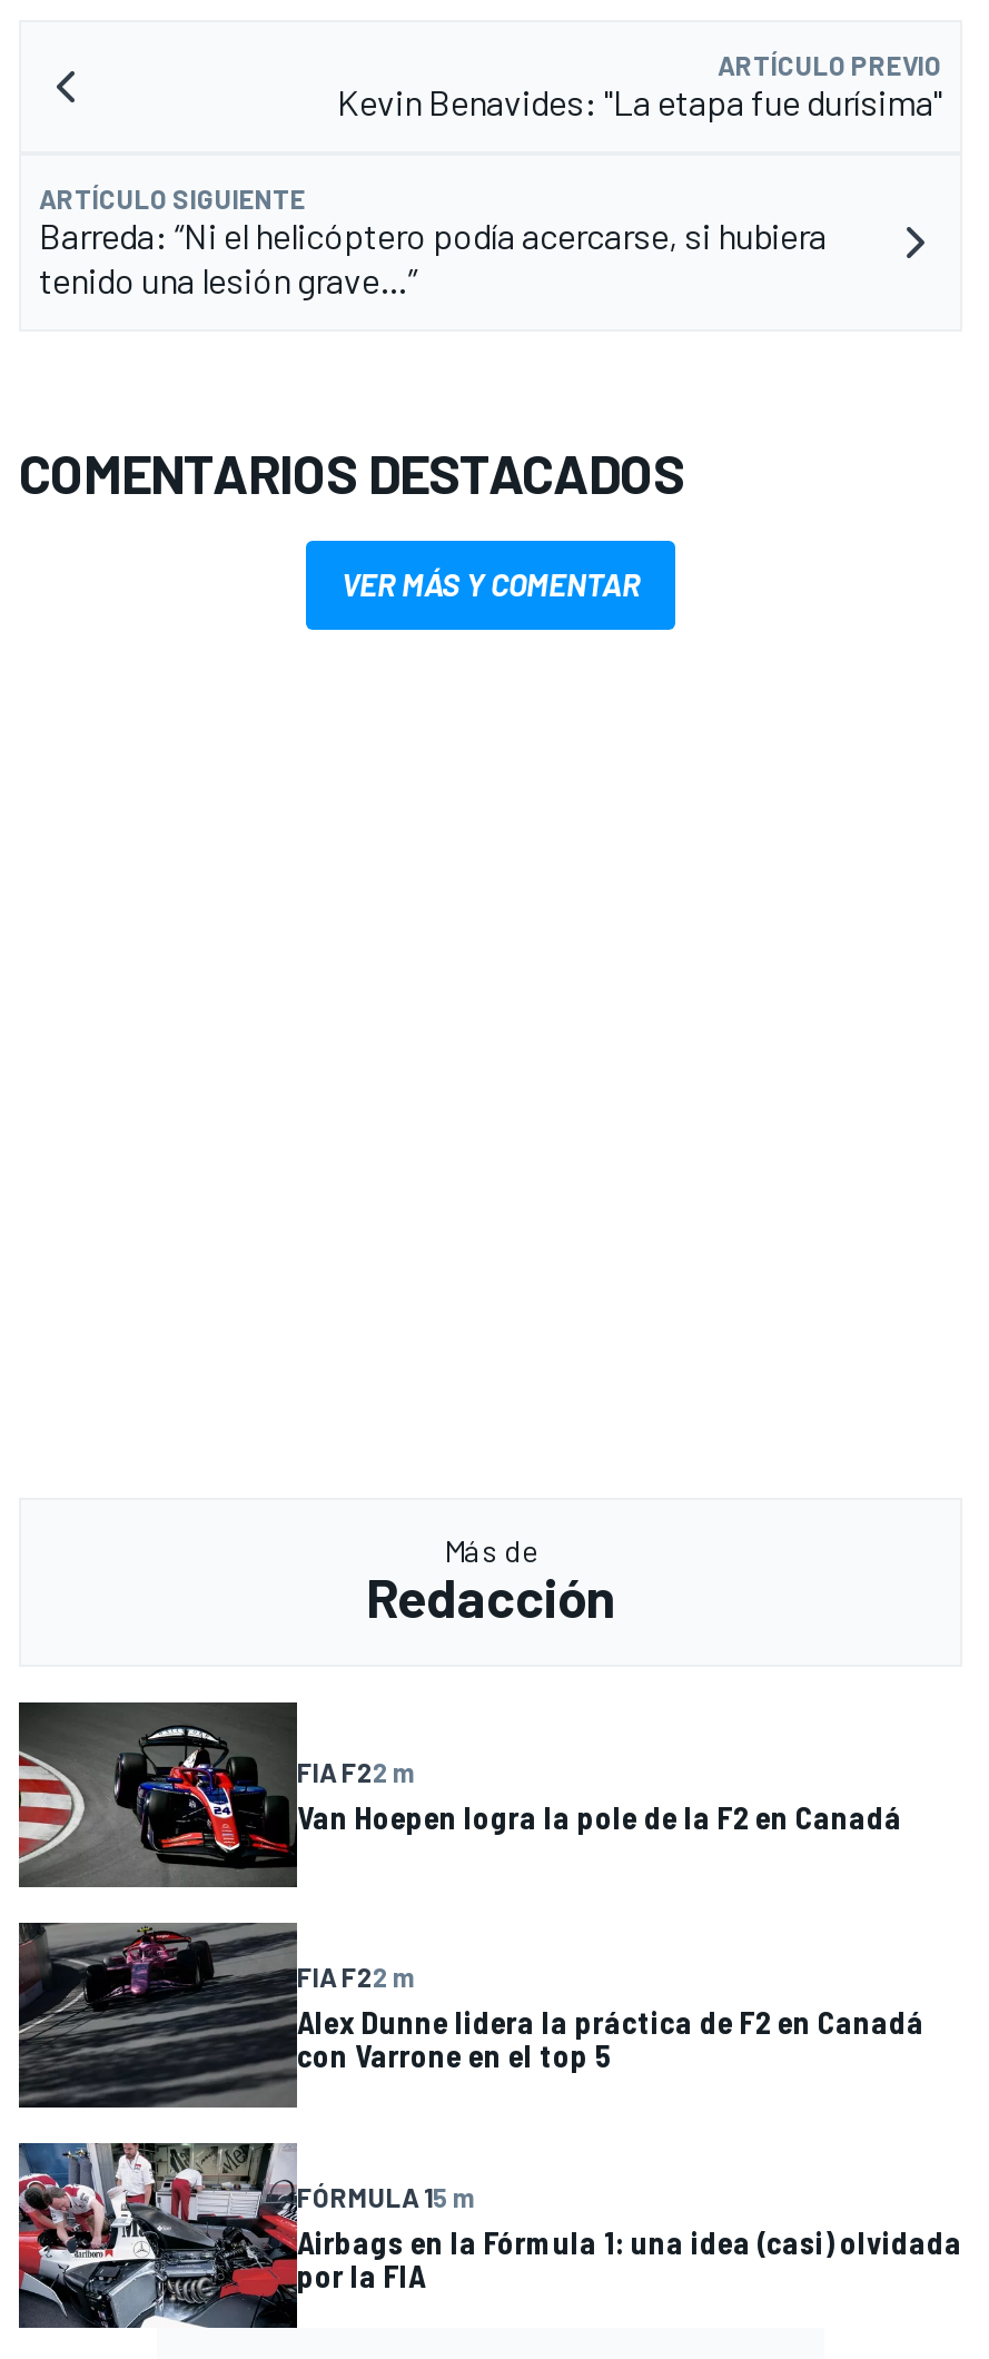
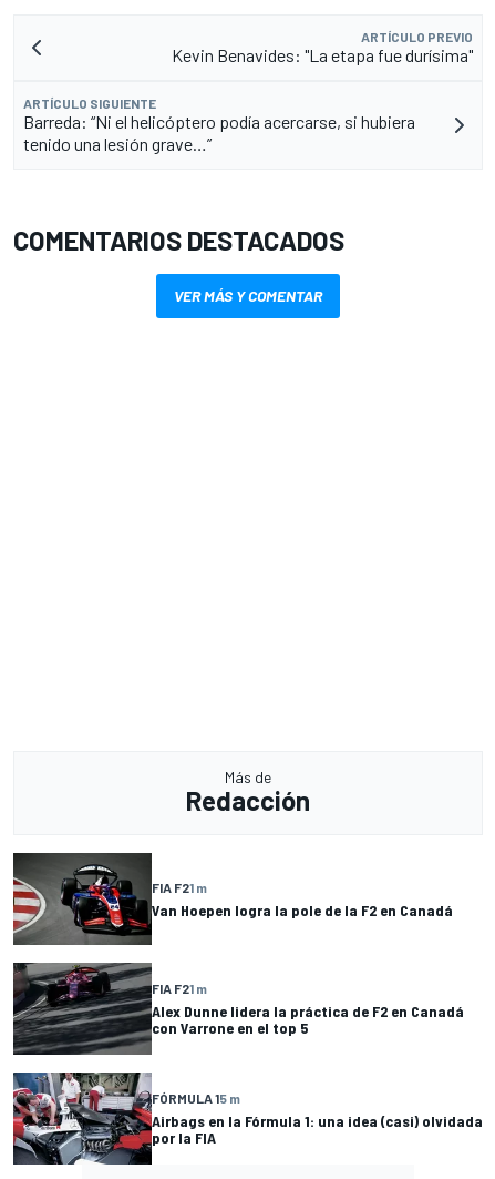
[297,1756,415,1787] FIA F22 m -> [152,879,207,895] FIA F21 m
[297,1960,415,1991] FIA F22 m -> [152,981,207,996] FIA F21 m

